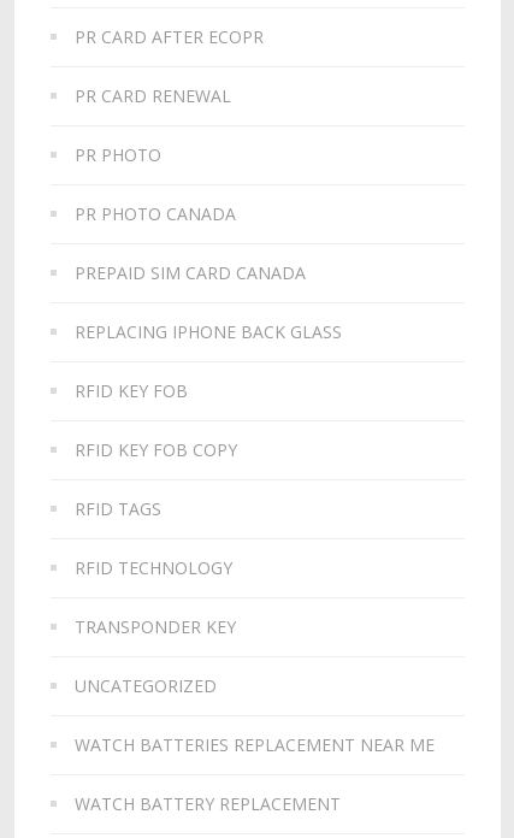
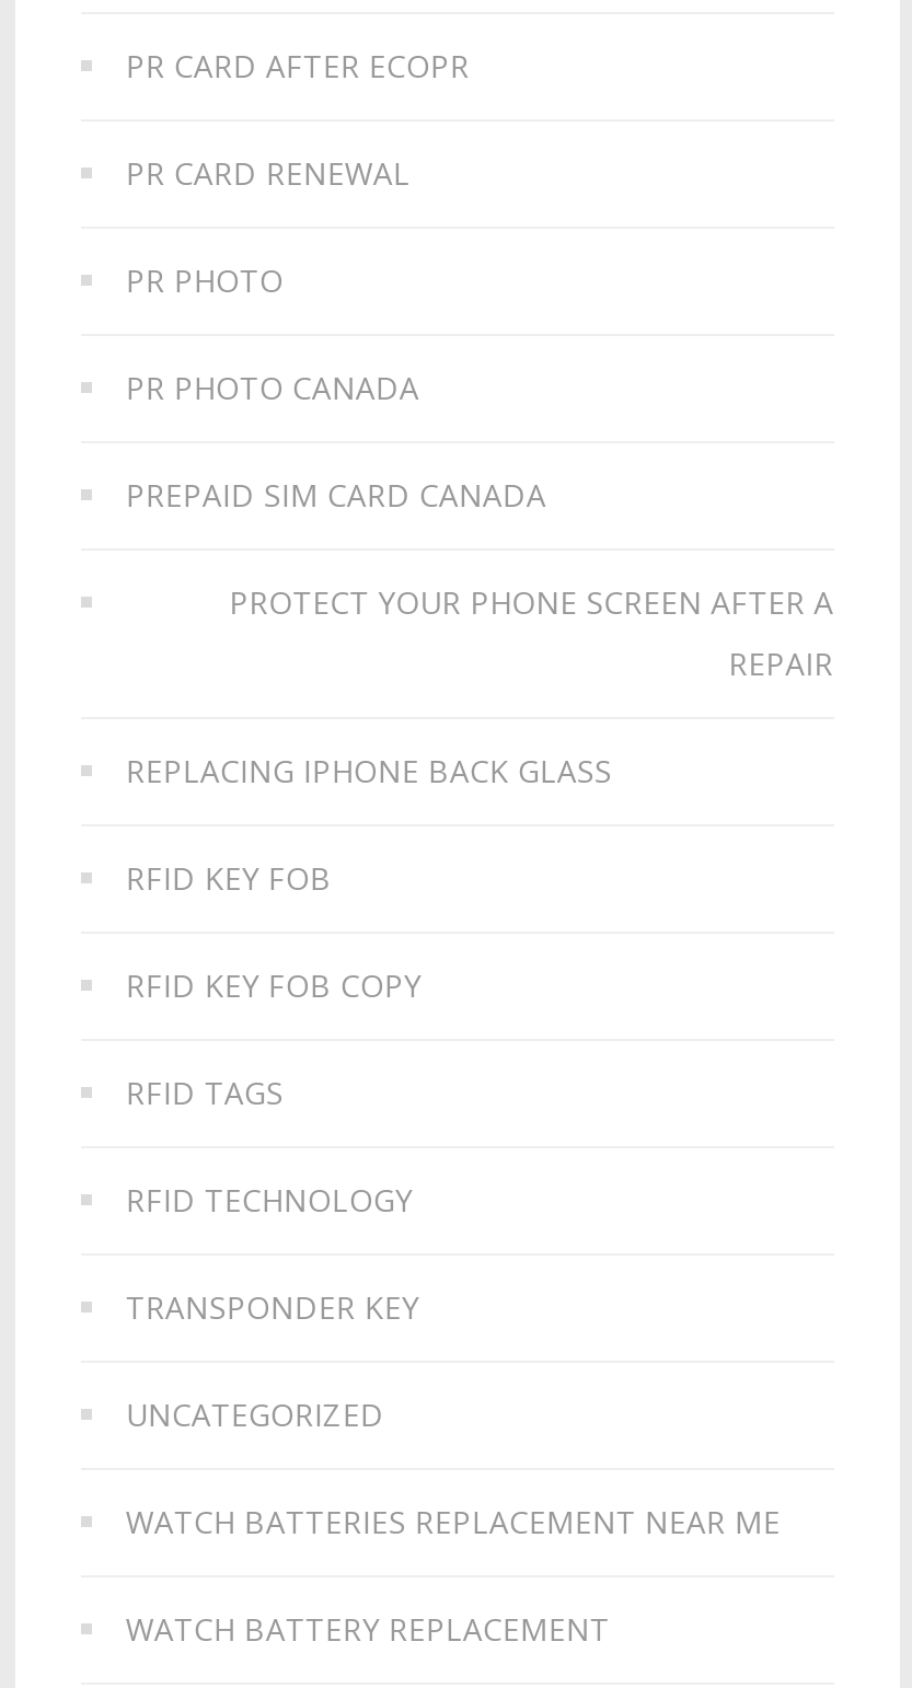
none -> [229,582,833,685] PROTECT YOUR PHONE SCREEN AFTER A | REPAIR

